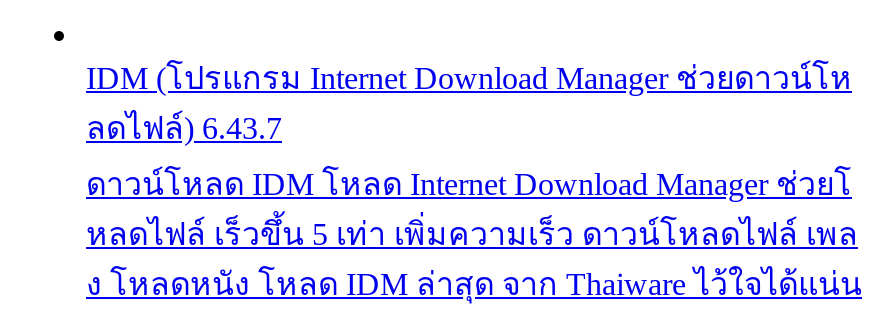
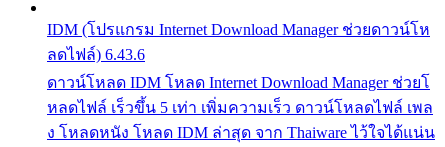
[86,111,282,145] ลดไฟล์) 6.43.7 -> [47,46,145,63] ลดไฟล์) 6.43.6

